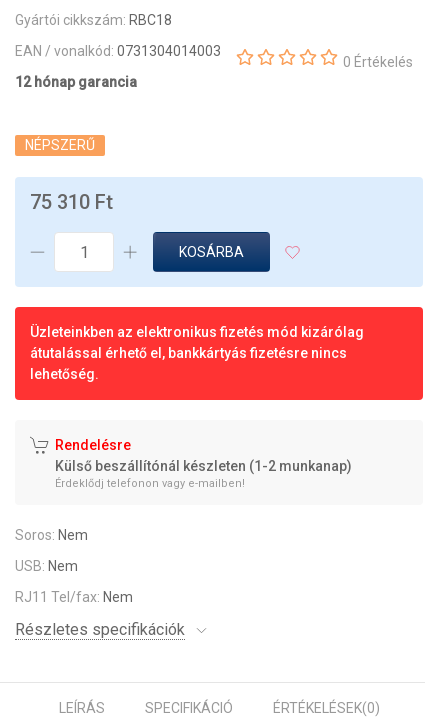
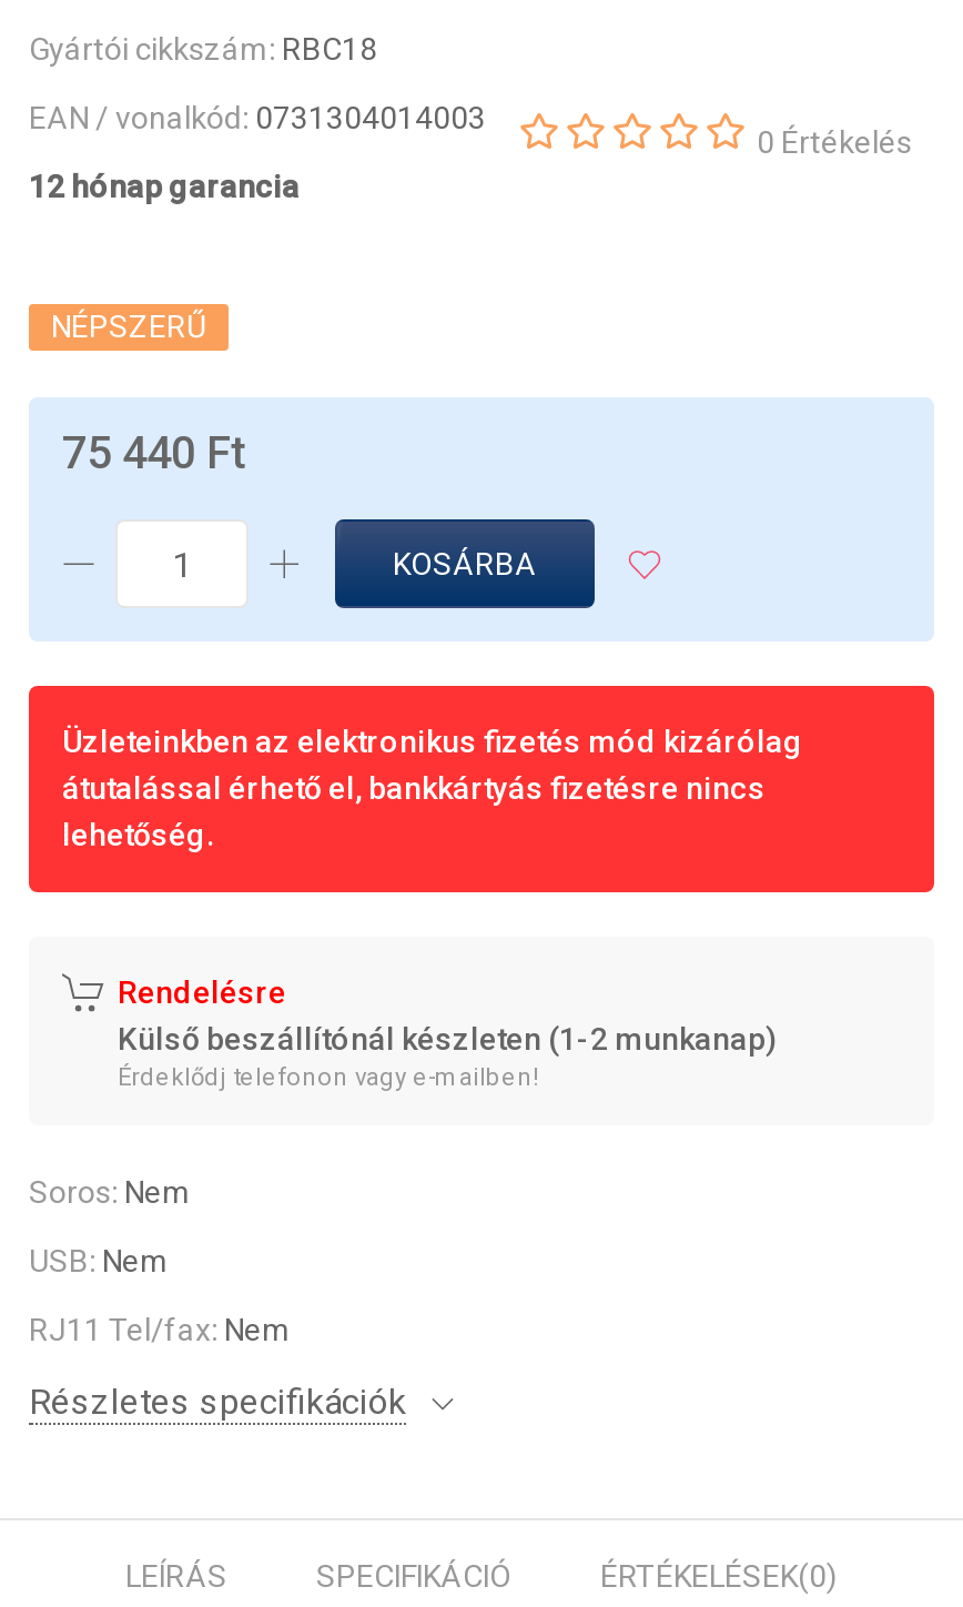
[30,190,113,214] 75 310 Ft -> [62,426,246,479] 75 440 Ft

